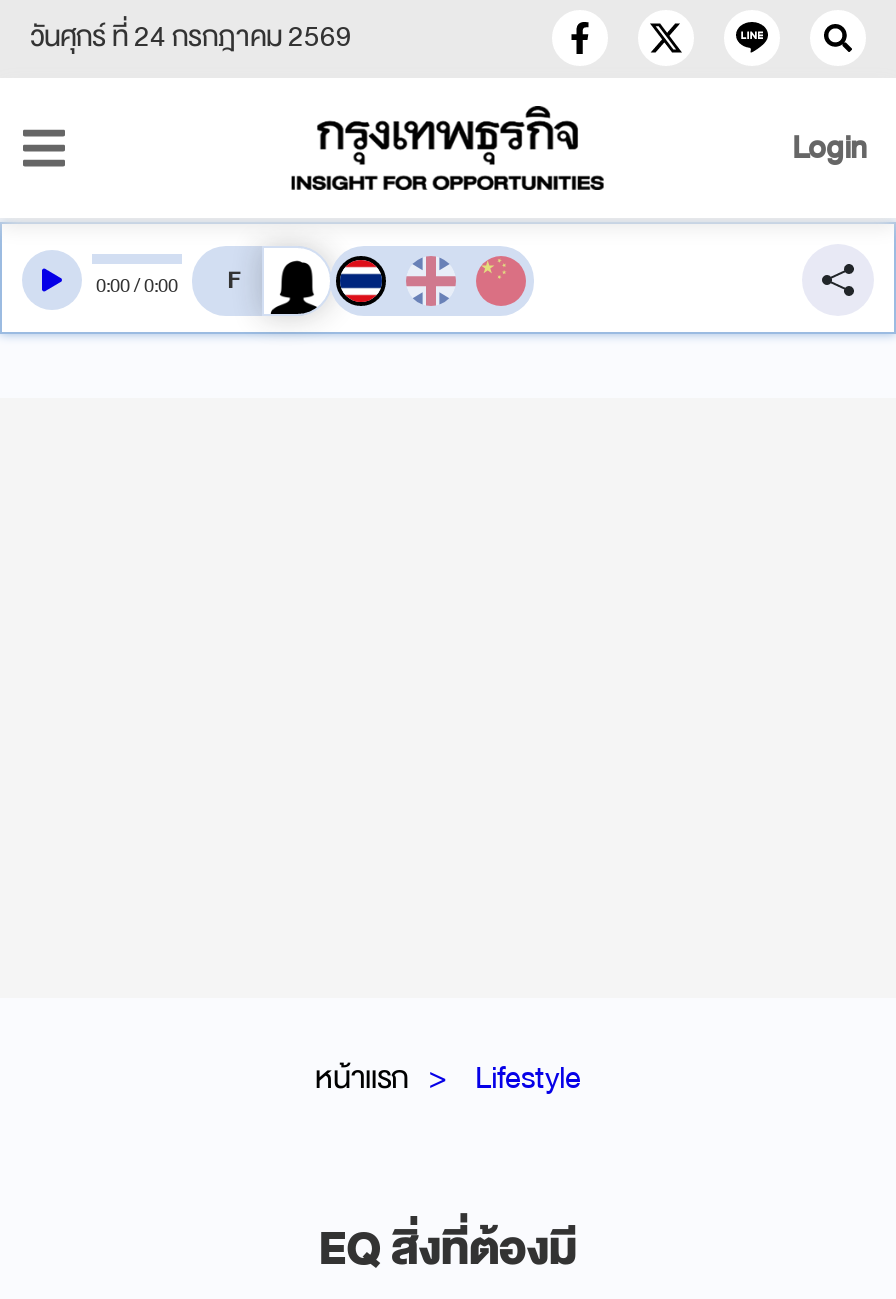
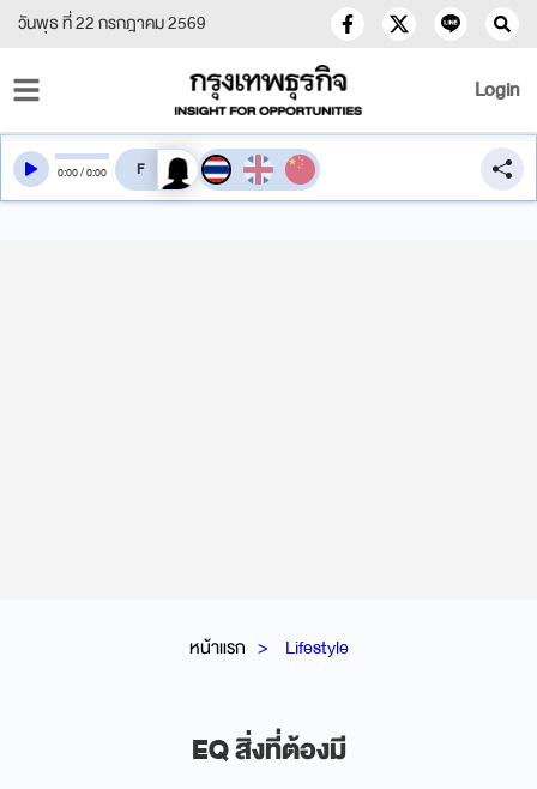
[30,12,352,62] วันศุกร์ ที่ 24 กรกฎาคม 2569 -> [18,8,206,38] วันพุธ ที่ 22 กรกฎาคม 2569

